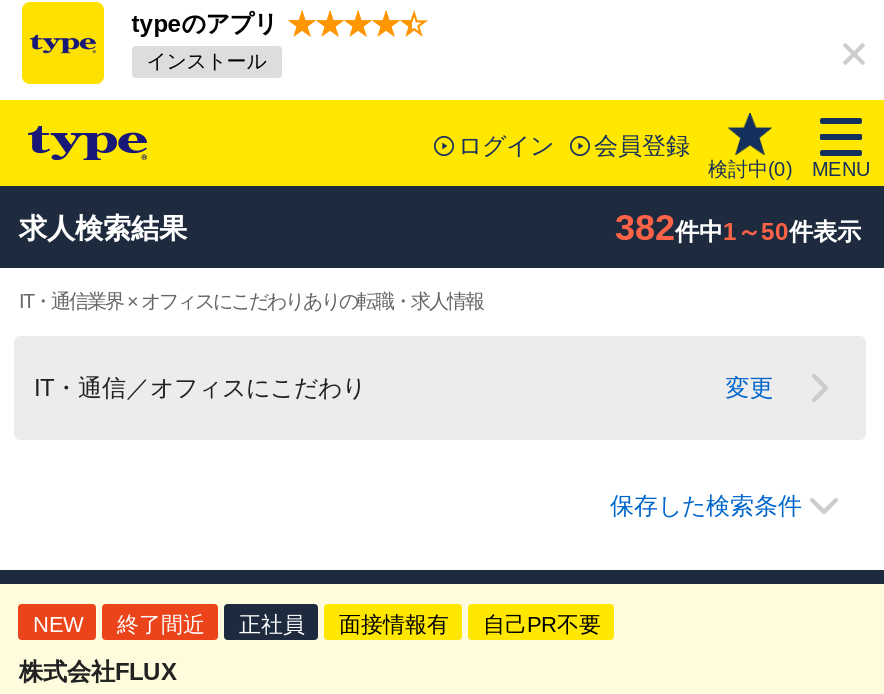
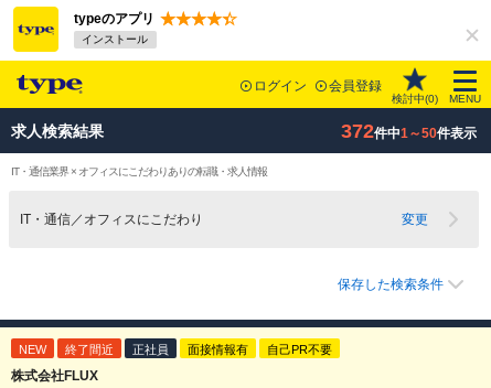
[615,208,861,248] 382件中1～50件表示 -> [340,120,476,142] 372件中1～50件表示

